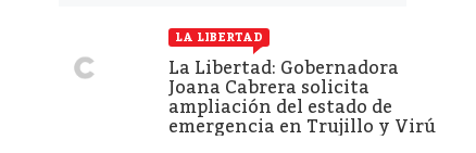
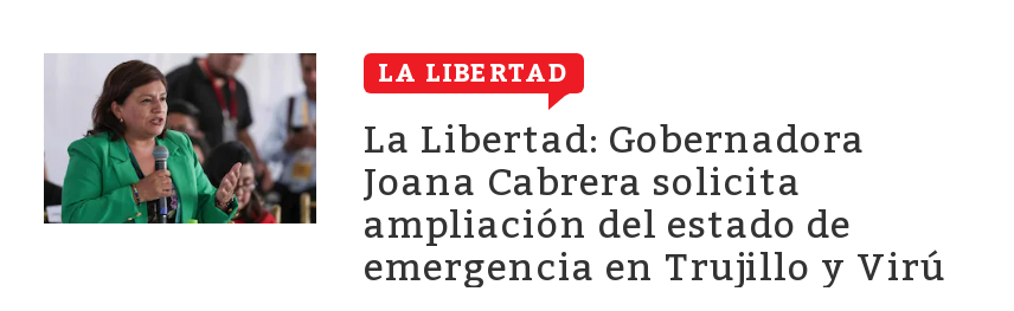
none -> [41,51,319,226] [image]

